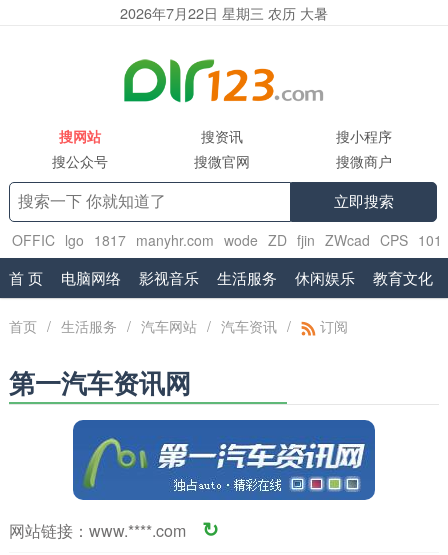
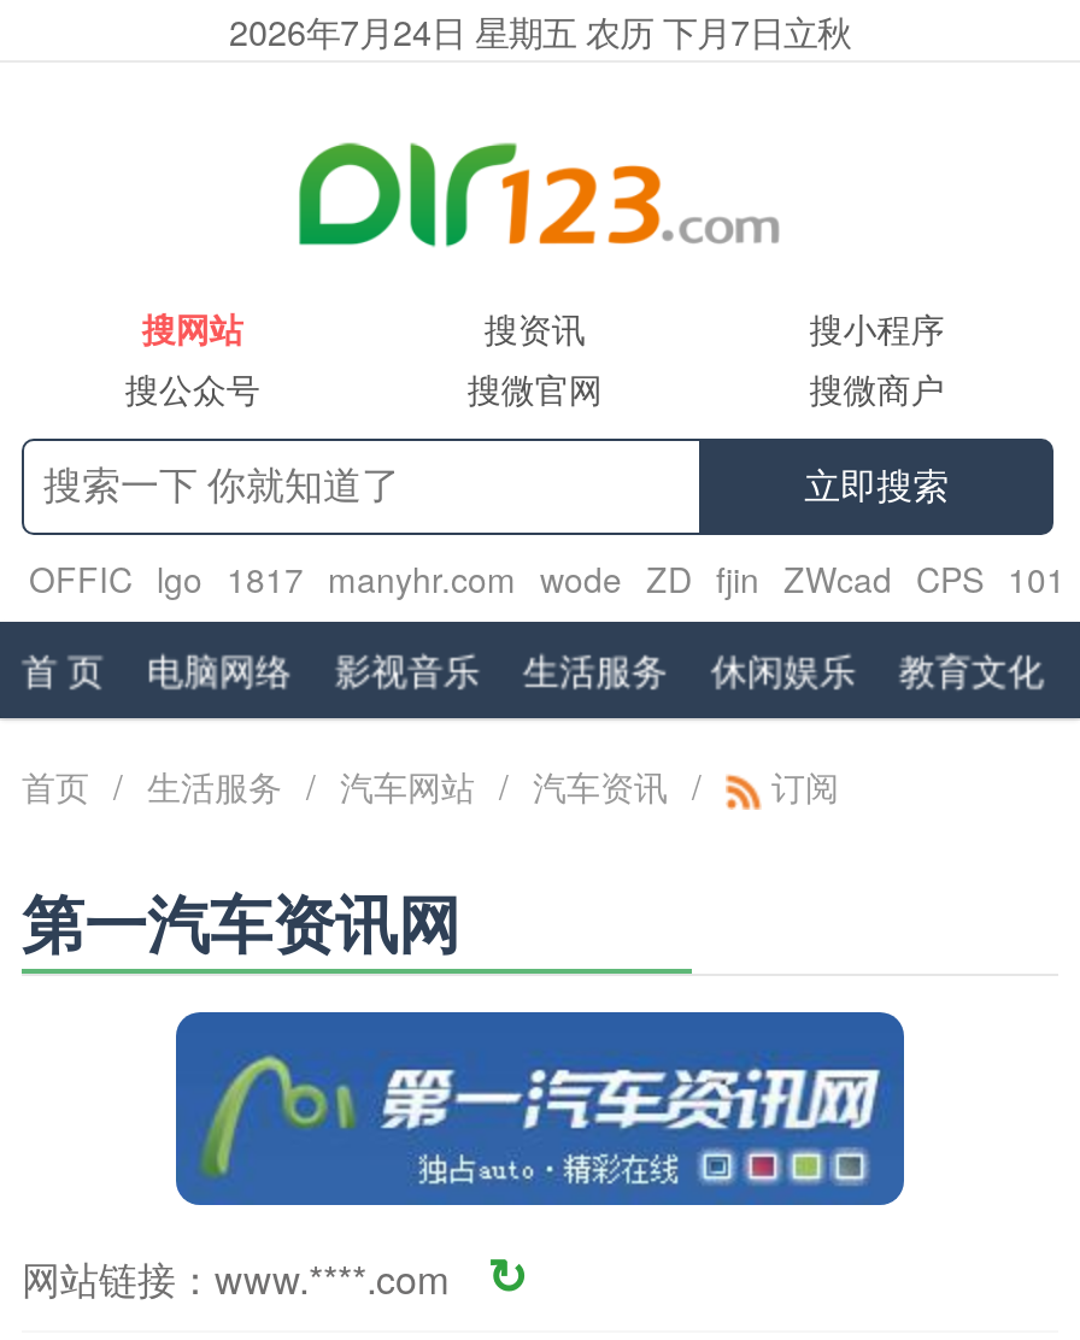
[120,2,328,23] 2026年7月22日 星期三 农历 大暑 -> [229,5,851,55] 2026年7月24日 星期五 农历 下月7日立秋

